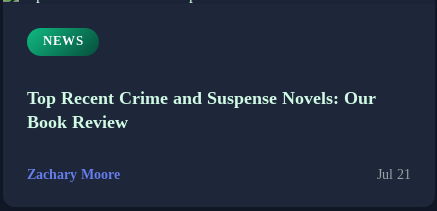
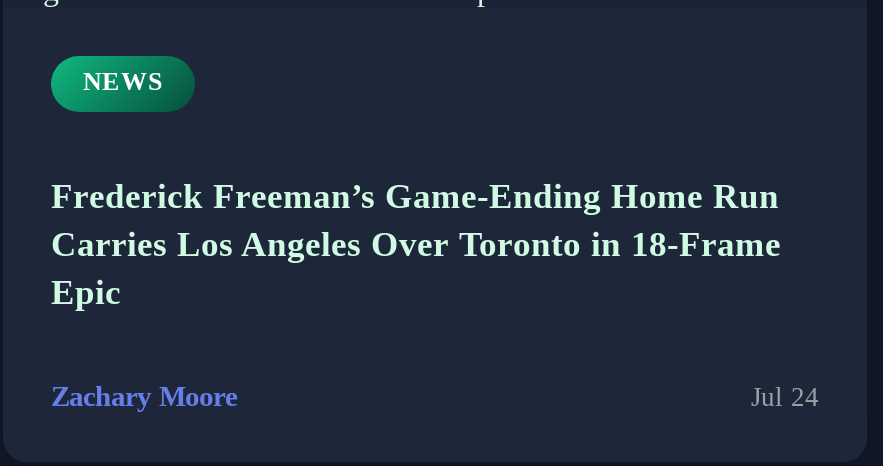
[27,88,376,132] Top Recent Crime and Suspense Novels: Our | Book Review -> [51,176,781,312] Frederick Freeman’s Game-Ending Home Run | Carries Los Angeles Over Toronto in 18-Frame | Epic
[377,167,411,182] Jul 21 -> [751,381,819,411] Jul 24

